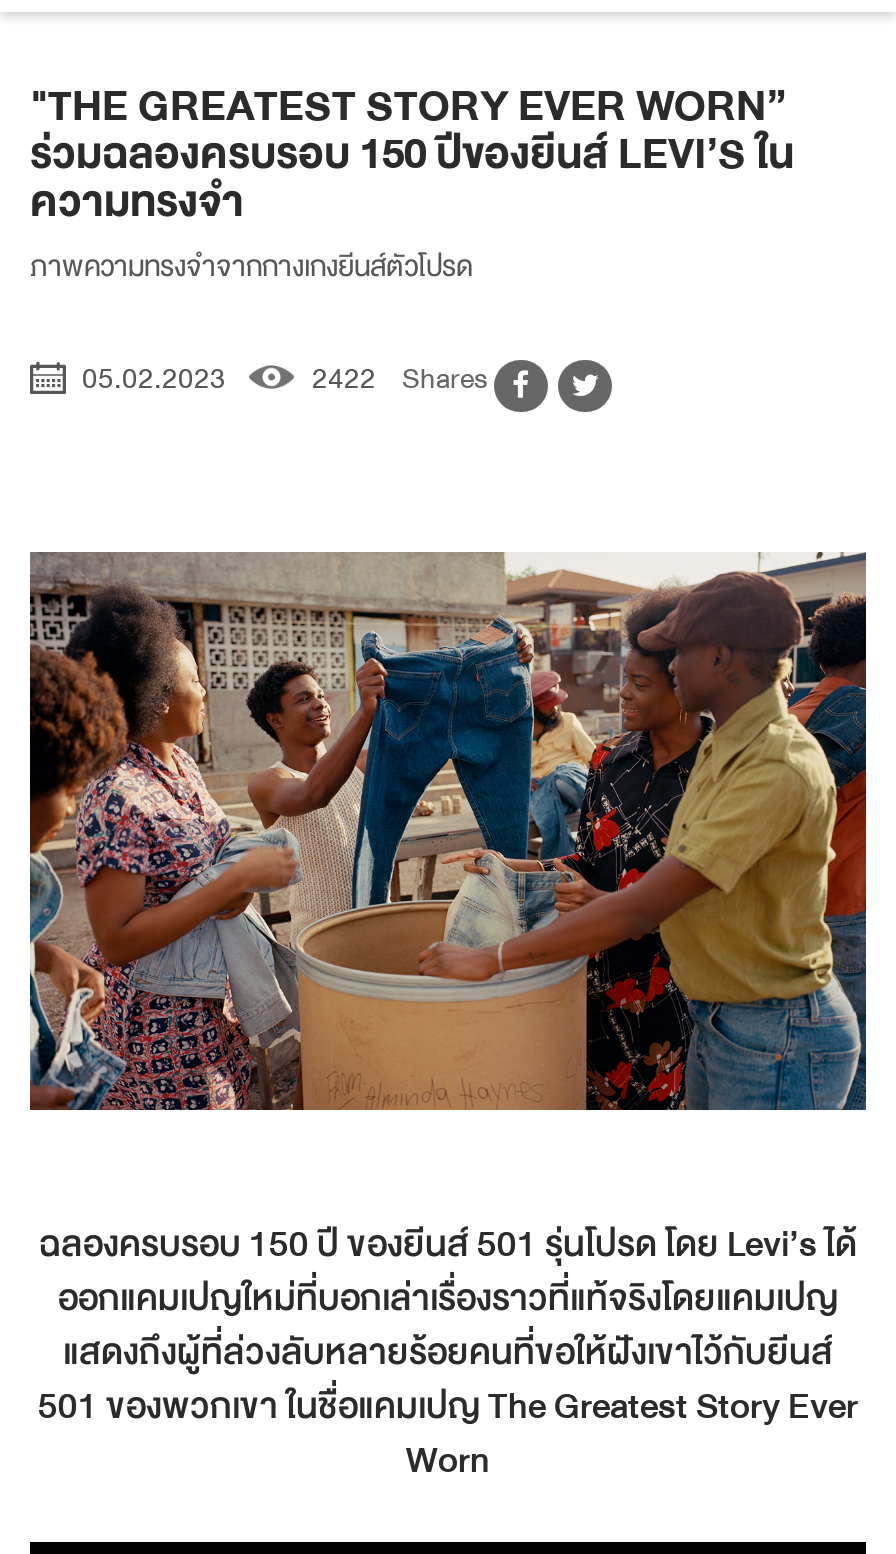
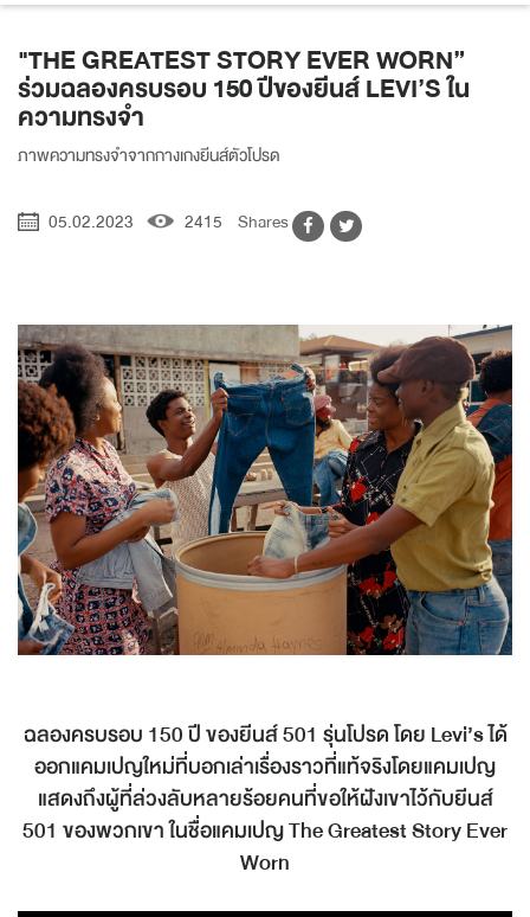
[76,354,494,402] 05.02.2023 2422 Shares -> [45,208,292,236] 05.02.2023 2415 Shares

